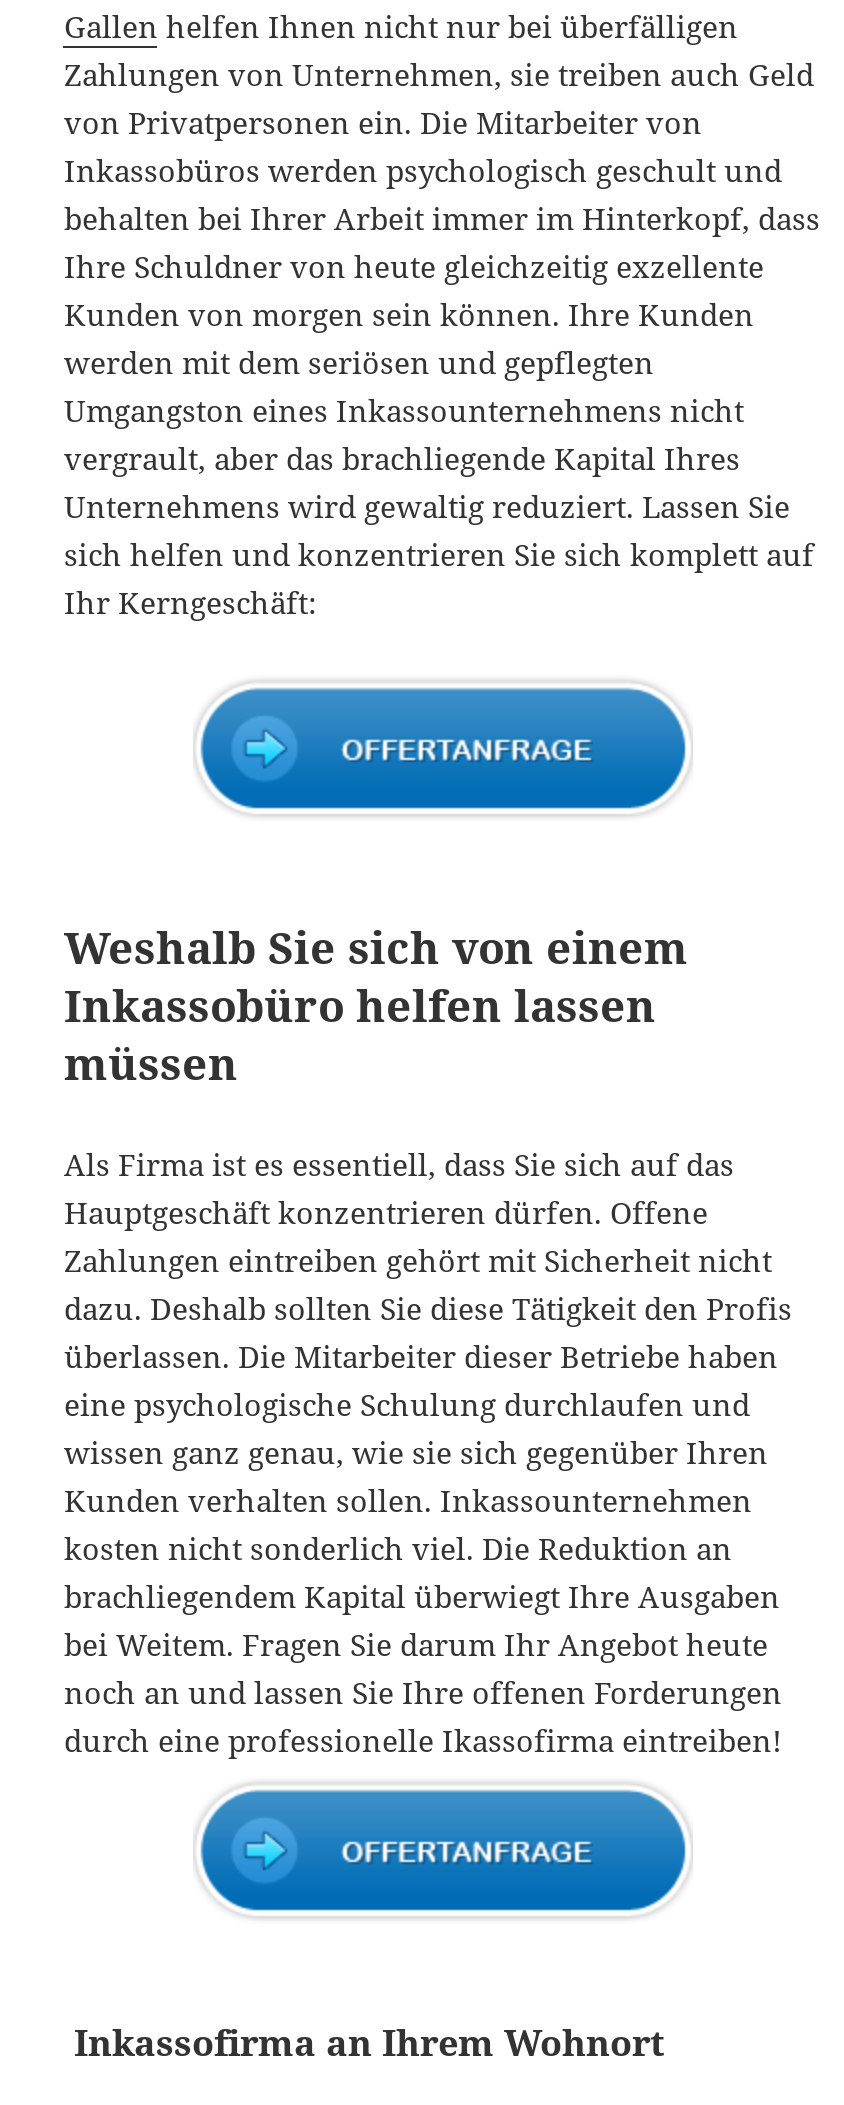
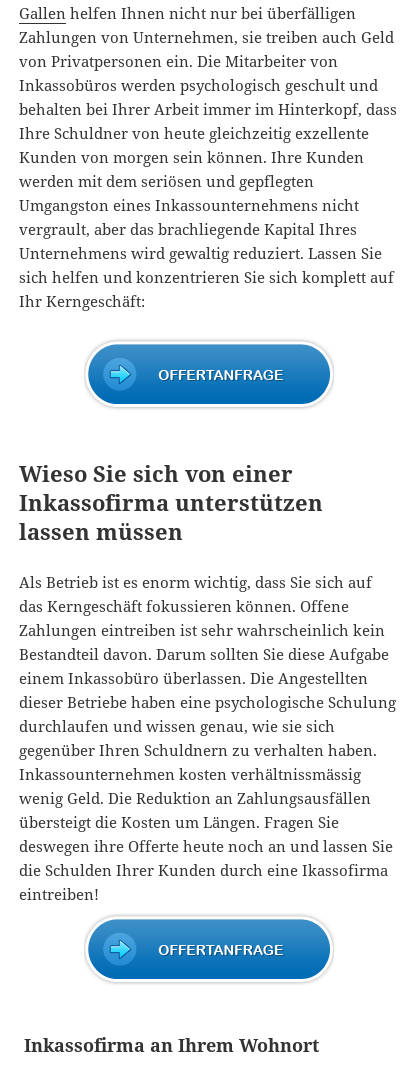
[64,916,688,1092] Weshalb Sie sich von einem | Inkassobüro helfen lassen | müssen -> [19,458,323,546] Wieso Sie sich von einer | Inkassofirma unterstützen | lassen müssen
[64,1144,792,1760] Als Firma ist es essentiell, dass Sie sich auf das | Hauptgeschäft konzentrieren dürfen. Offene | Zahlungen eintreiben gehört mit Sicherheit nicht | dazu. Deshalb sollten Sie diese Tätigkeit den Profis | überlassen. Die Mitarbeiter dieser Betriebe haben | eine psychologische Schulung durchlaufen und | wissen ganz genau, wie sie sich gegenüber Ihren | Kunden verhalten sollen. Inkassounternehmen | kosten nicht sonderlich viel. Die Reduktion an | brachliegendem Kapital überwiegt Ihre Ausgaben | bei Weitem. Fragen Sie darum Ihr Angebot heute | noch an und lassen Sie Ihre offenen Forderungen | durch eine professionelle Ikassofirma eintreiben! -> [19,572,396,904] Als Betrieb ist es enorm wichtig, dass Sie sich auf | das Kerngeschäft fokussieren können. Offene | Zahlungen eintreiben ist sehr wahrscheinlich kein | Bestandteil davon. Darum sollten Sie diese Aufgabe | einem Inkassobüro überlassen. Die Angestellten | dieser Betriebe haben eine psychologische Schulung | durchlaufen und wissen genau, wie sie sich | gegenüber Ihren Schuldnern zu verhalten haben. | Inkassounternehmen kosten verhältnissmässig | wenig Geld. Die Reduktion an Zahlungsausfällen | übersteigt die Kosten um Längen. Fragen Sie | deswegen ihre Offerte heute noch an und lassen Sie | die Schulden Ihrer Kunden durch eine Ikassofirma | eintreiben!

